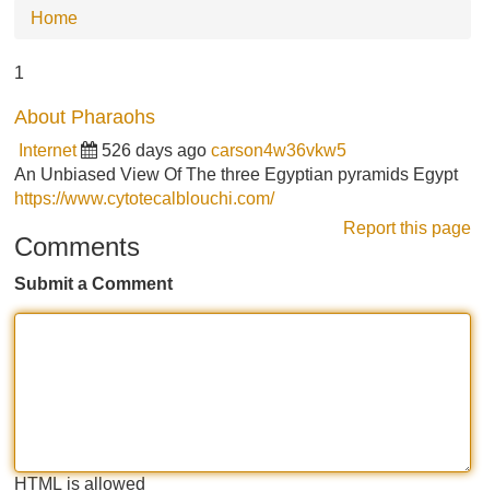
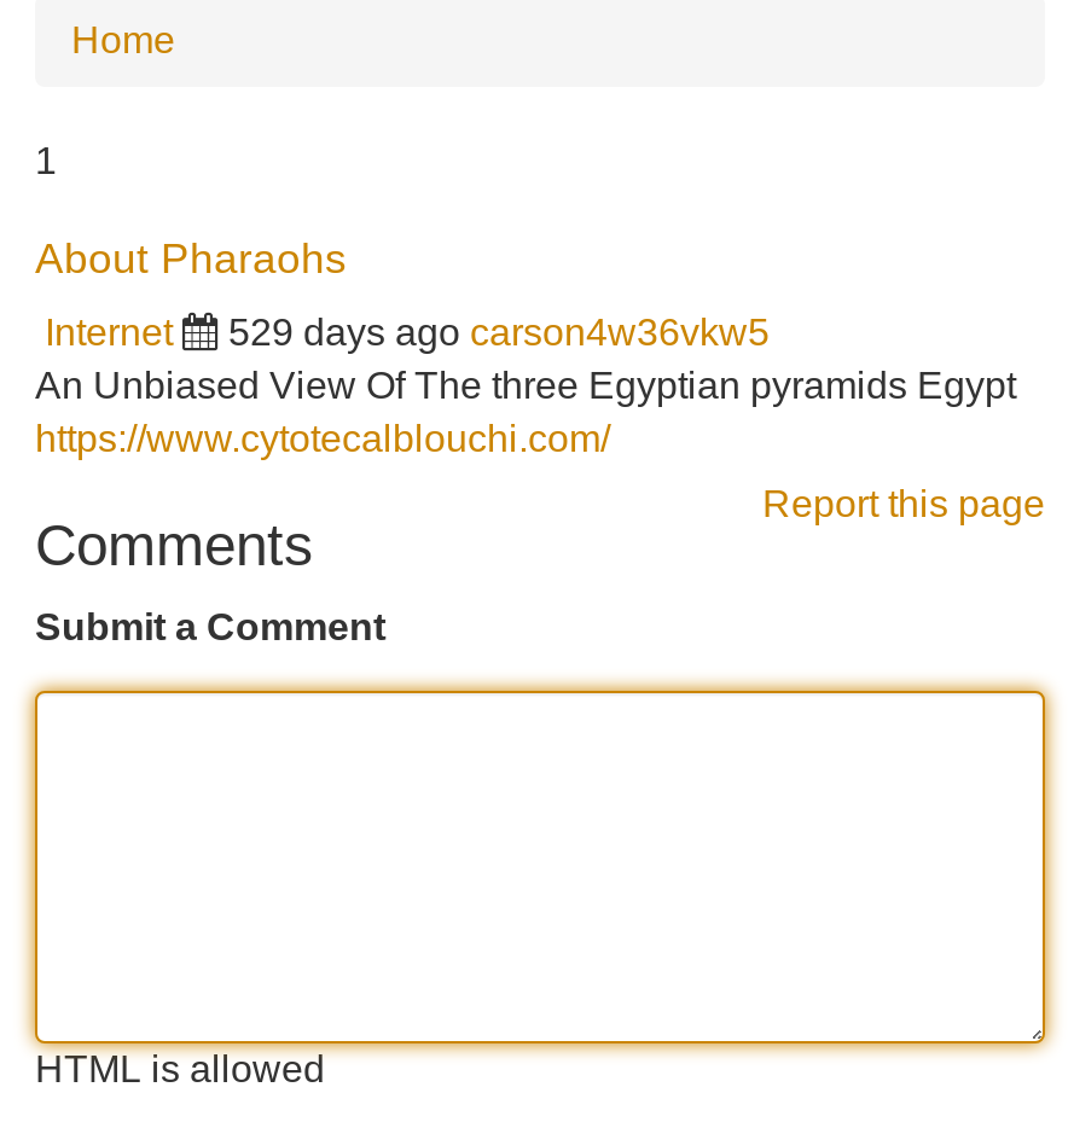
[102,141,346,160] 526 days ago carson4w36vkw5 -> [228,312,770,353] 529 days ago carson4w36vkw5

